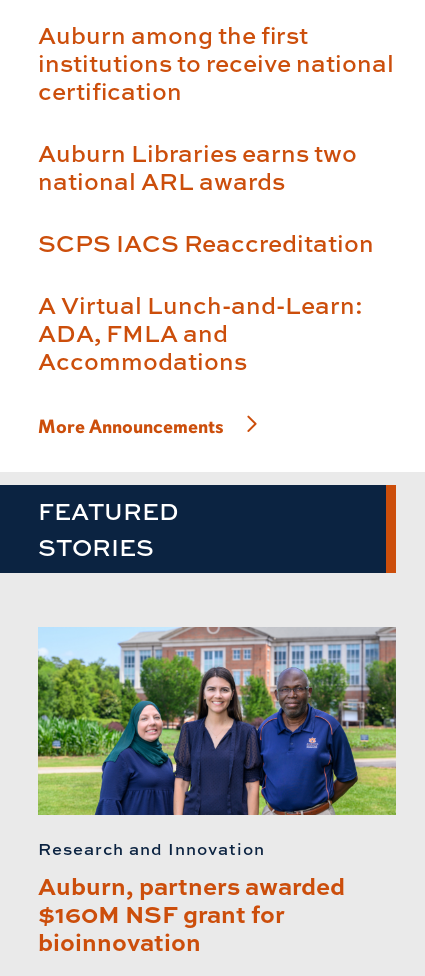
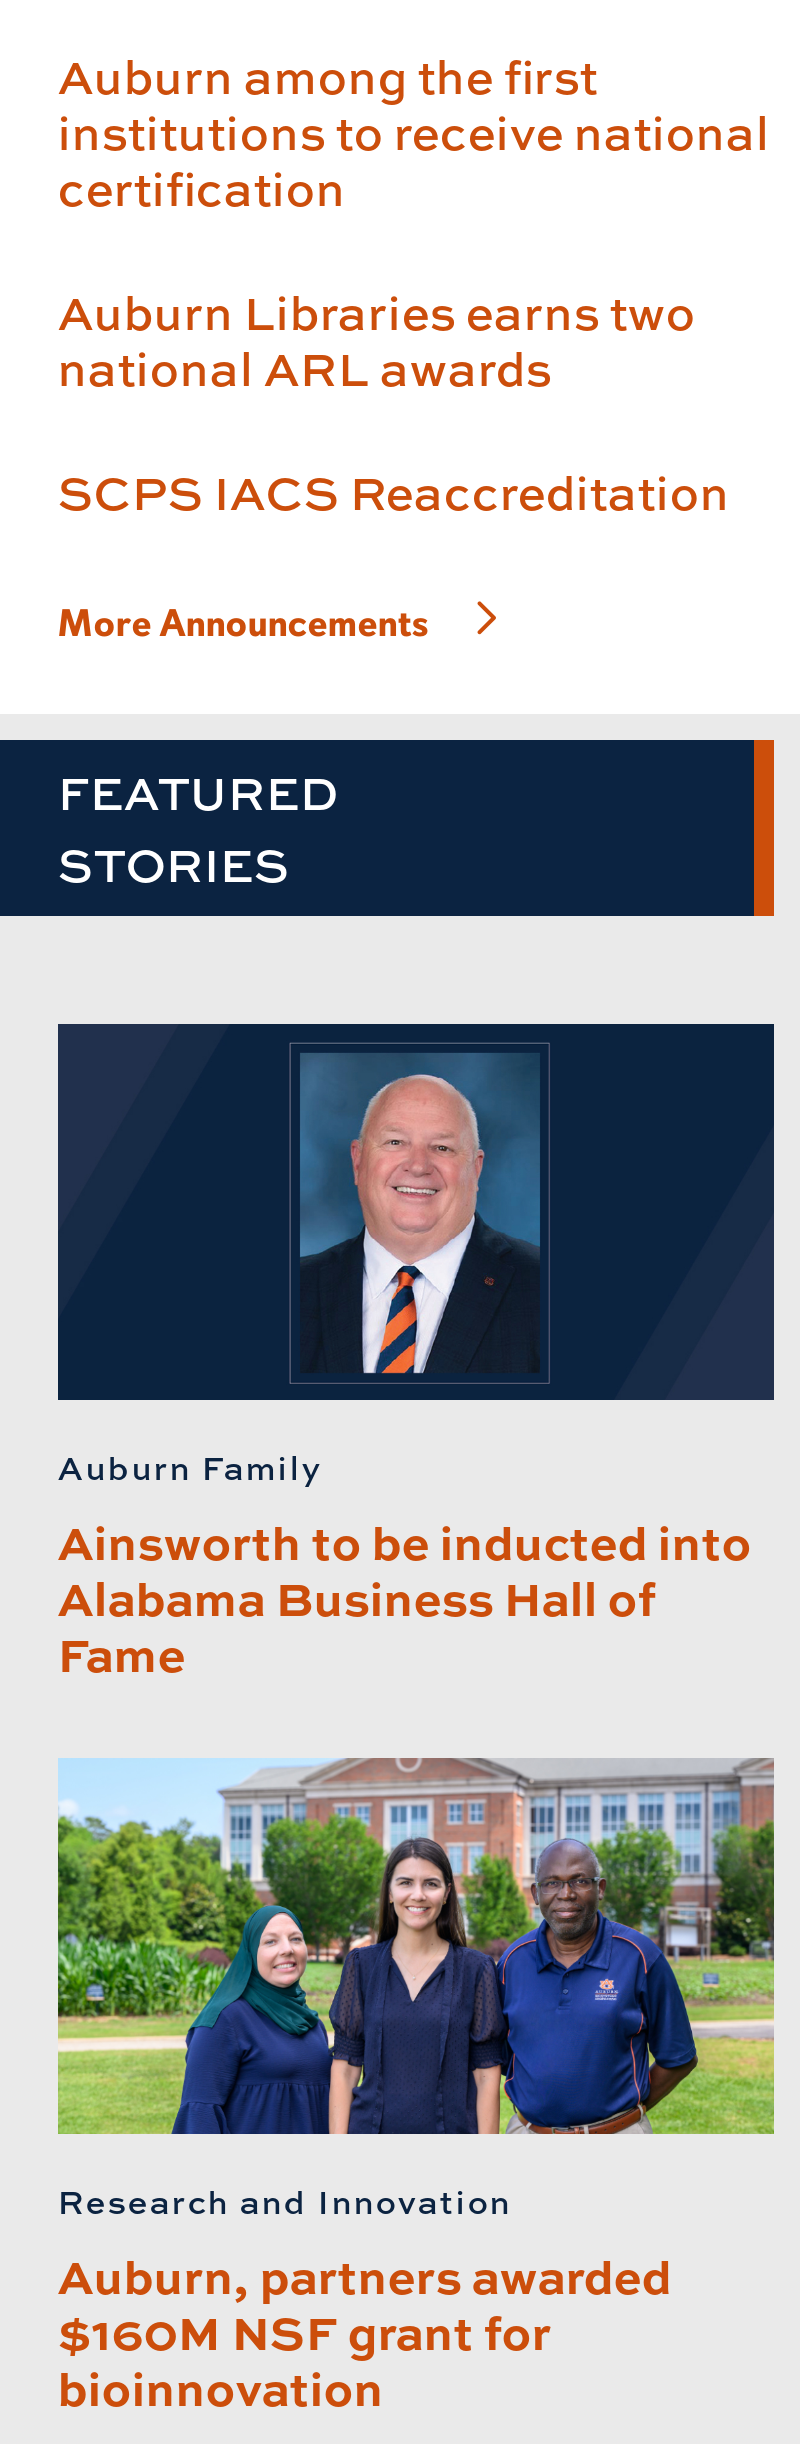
[38,288,363,377] A Virtual Lunch-and-Learn: | ADA, FMLA and | Accommodations -> none
moved [38,415,224,563] -> [58,600,430,896]: More Announcements | FEATURED | STORIES
none -> [56,1022,776,1686] [image] | Auburn Family | Ainsworth to be inducted into | Alabama Business Hall of | Fame

